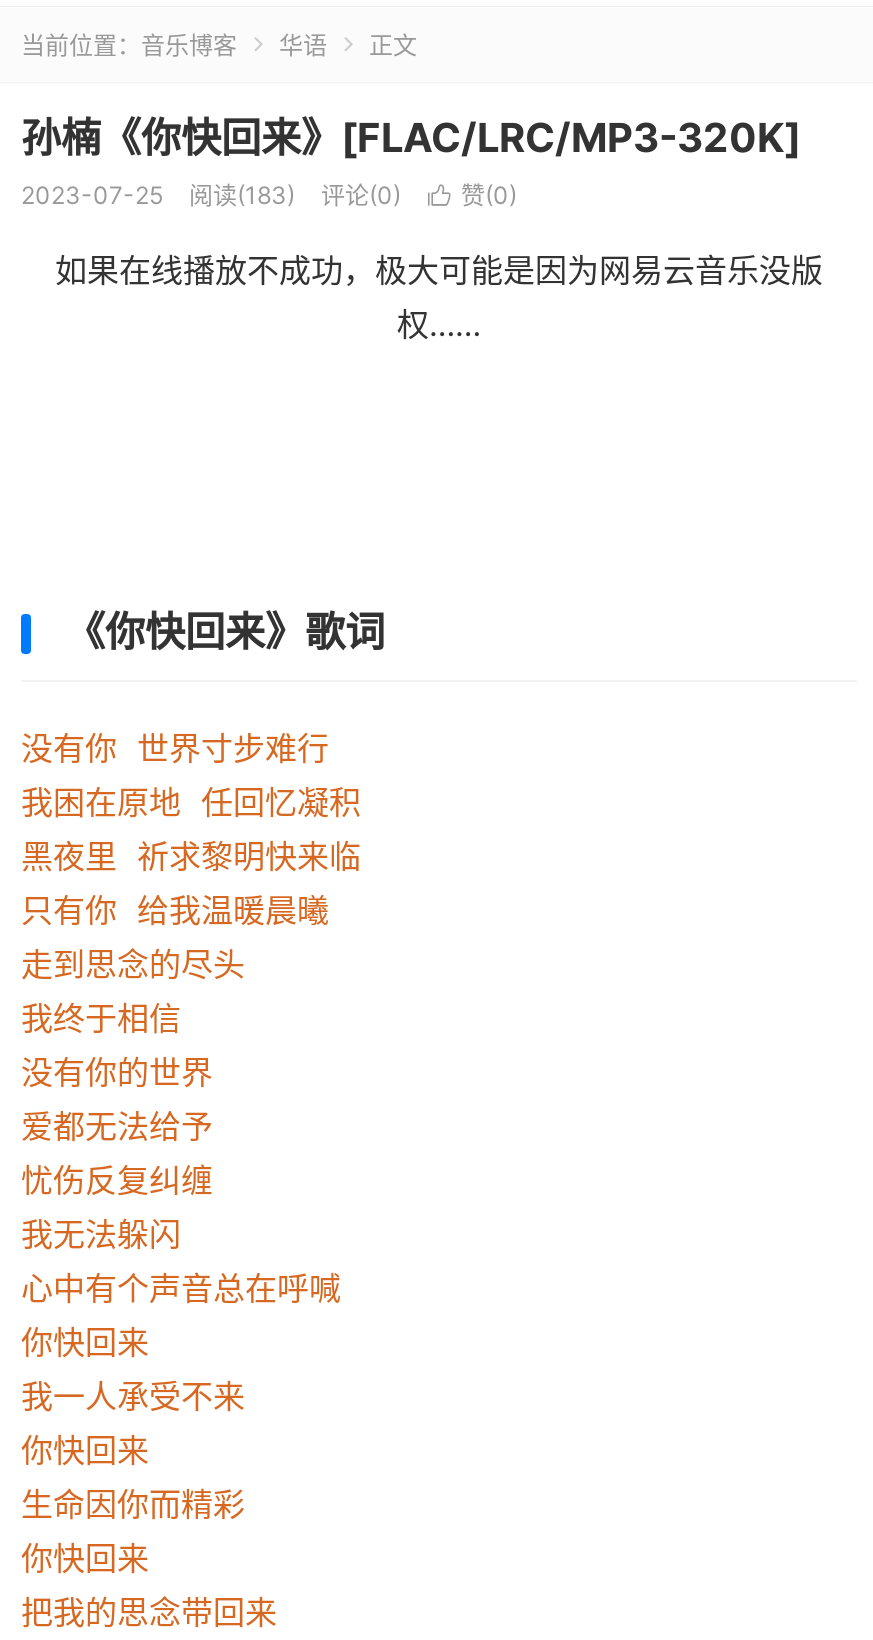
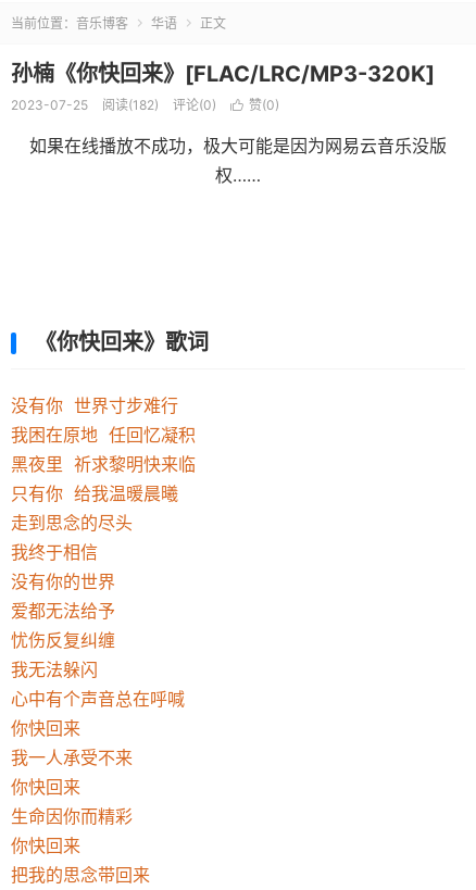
[189,180,295,210] 阅读(183) -> [102,97,159,113] 阅读(182)

